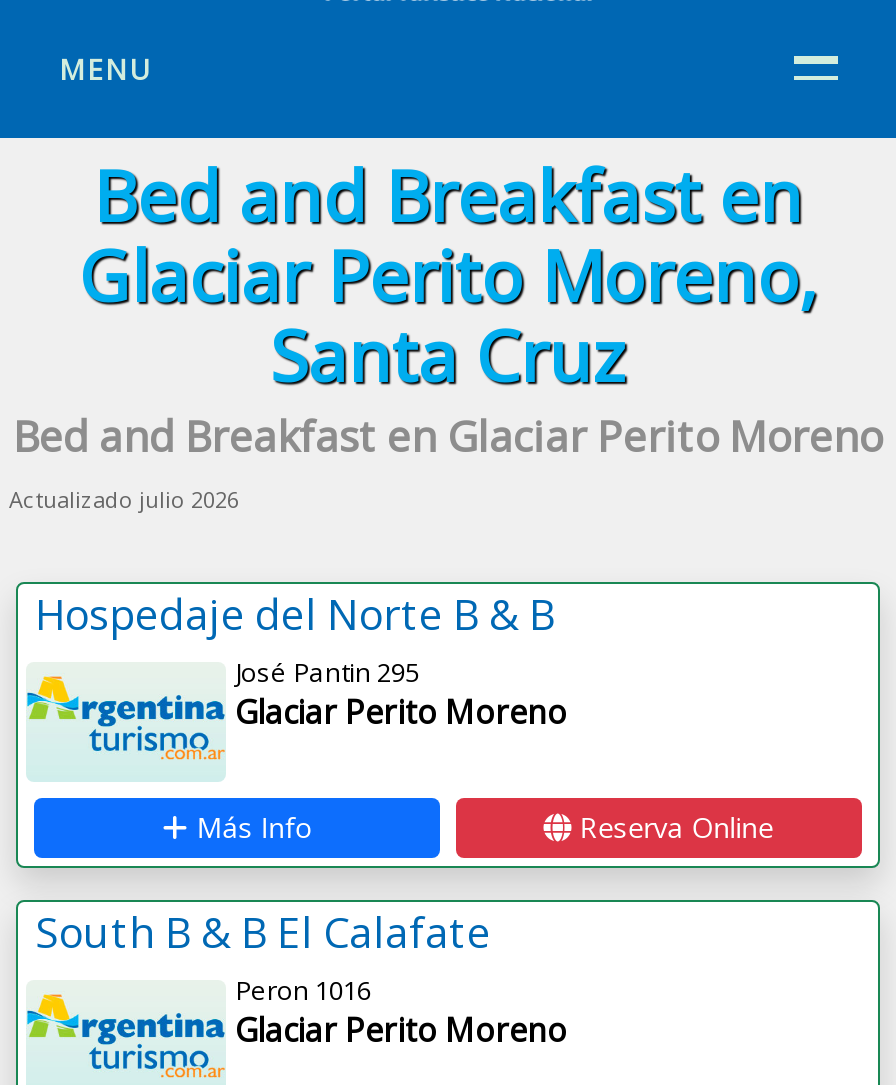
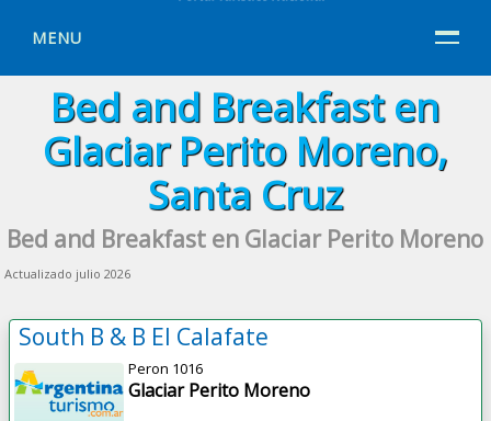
[35,586,773,846] Hospedaje del Norte B & B | José Pantin 295 | Glaciar Perito Moreno | Más Info | Reserva Online -> none

